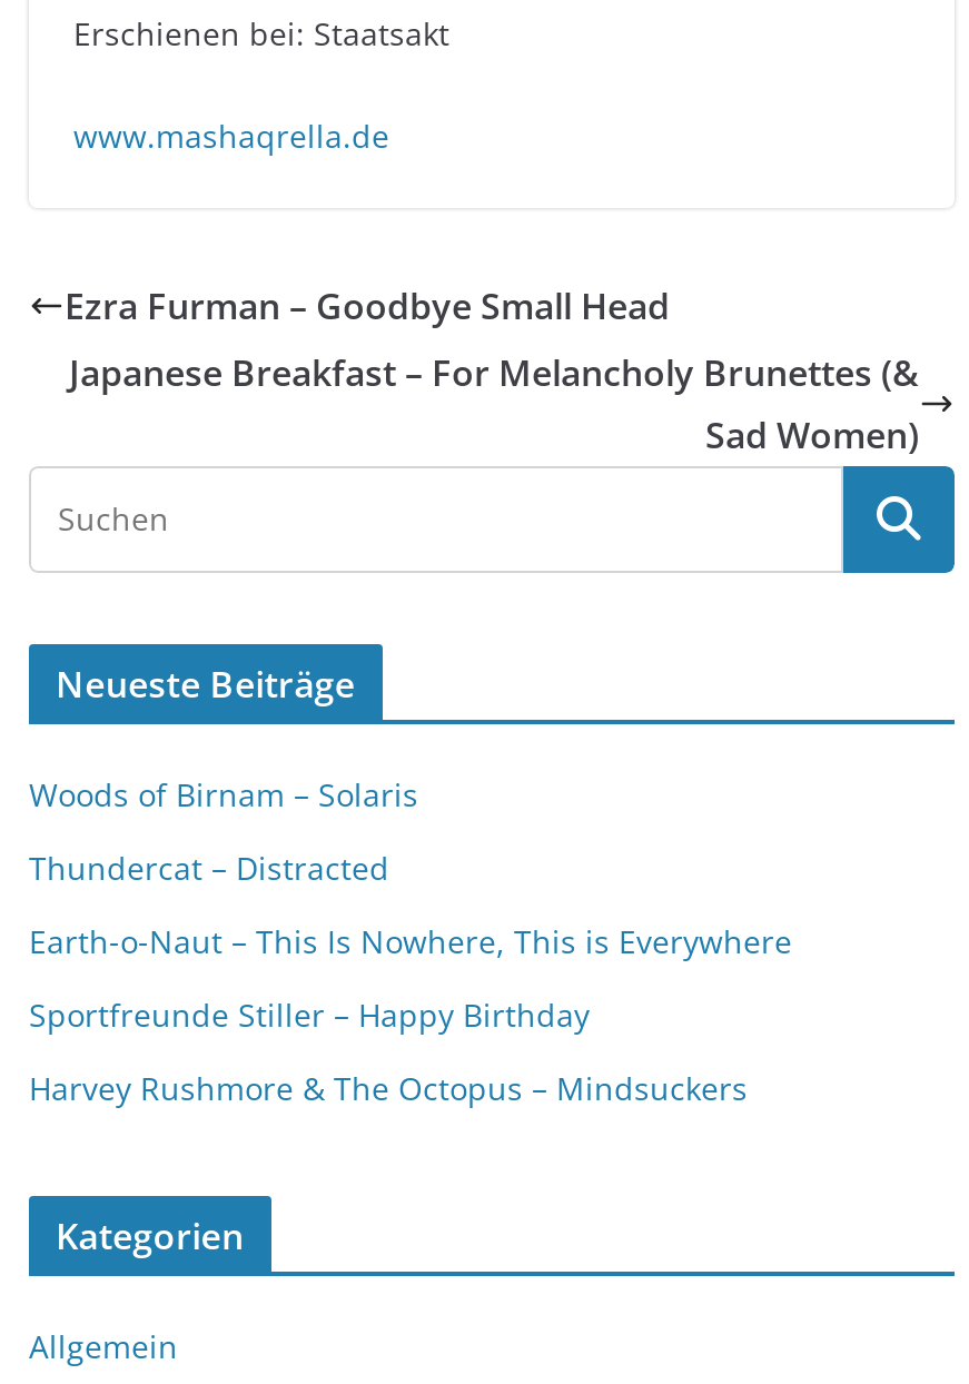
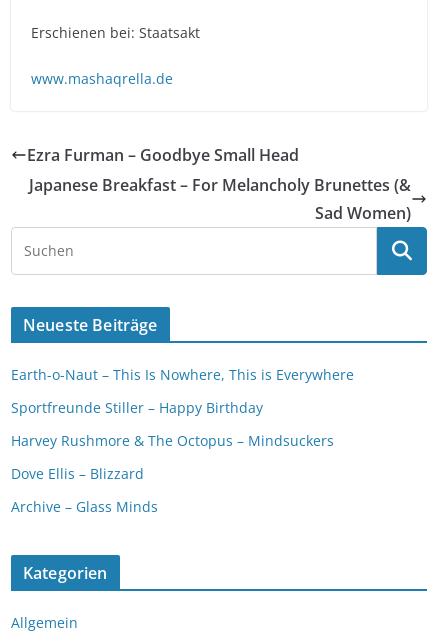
[29,773,418,889] Woods of Birnam – Solaris | Thundercat – Distracted -> none
moved [29,920,792,1109] -> [11,365,354,450]: Earth-o-Naut – This Is Nowhere, This is Everywhere | Sportfreunde Stiller – Happy Birthday | Harvey Rushmore & The Octopus – Mindsuckers
none -> [11,464,158,516] Dove Ellis – Blizzard | Archive – Glass Minds

